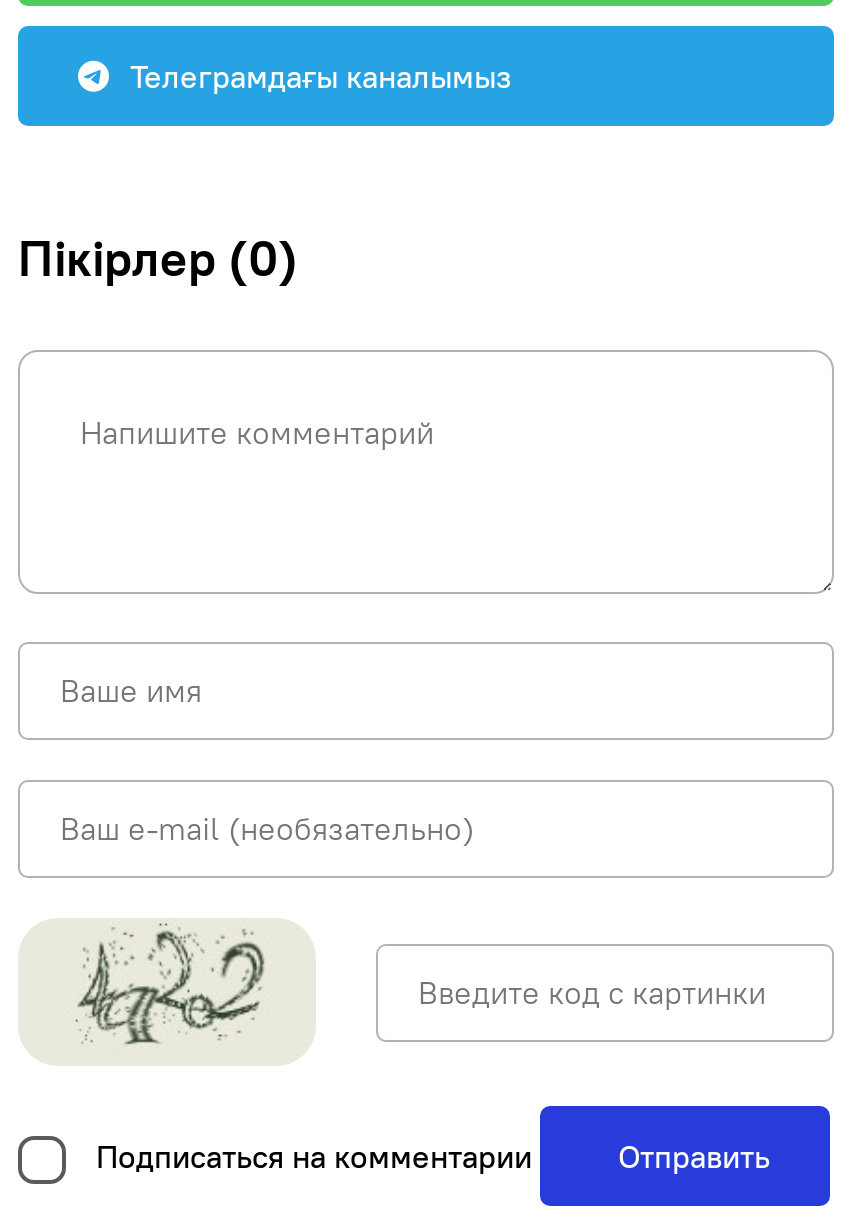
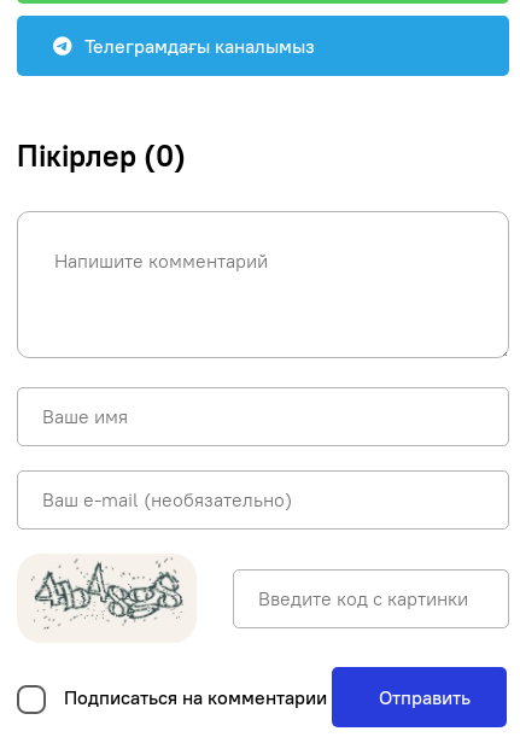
[48,922,292,1046] [image] -> [34,557,183,630] [image]

